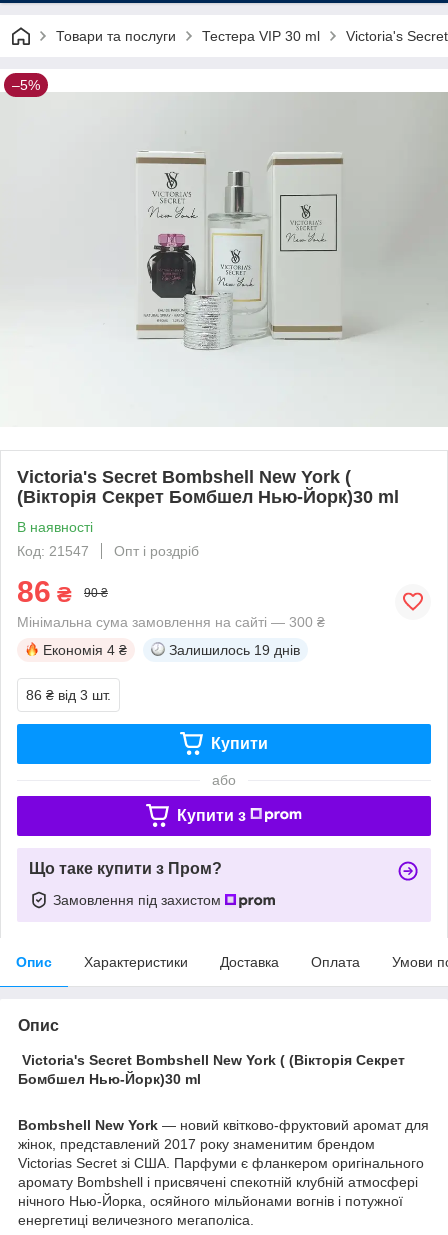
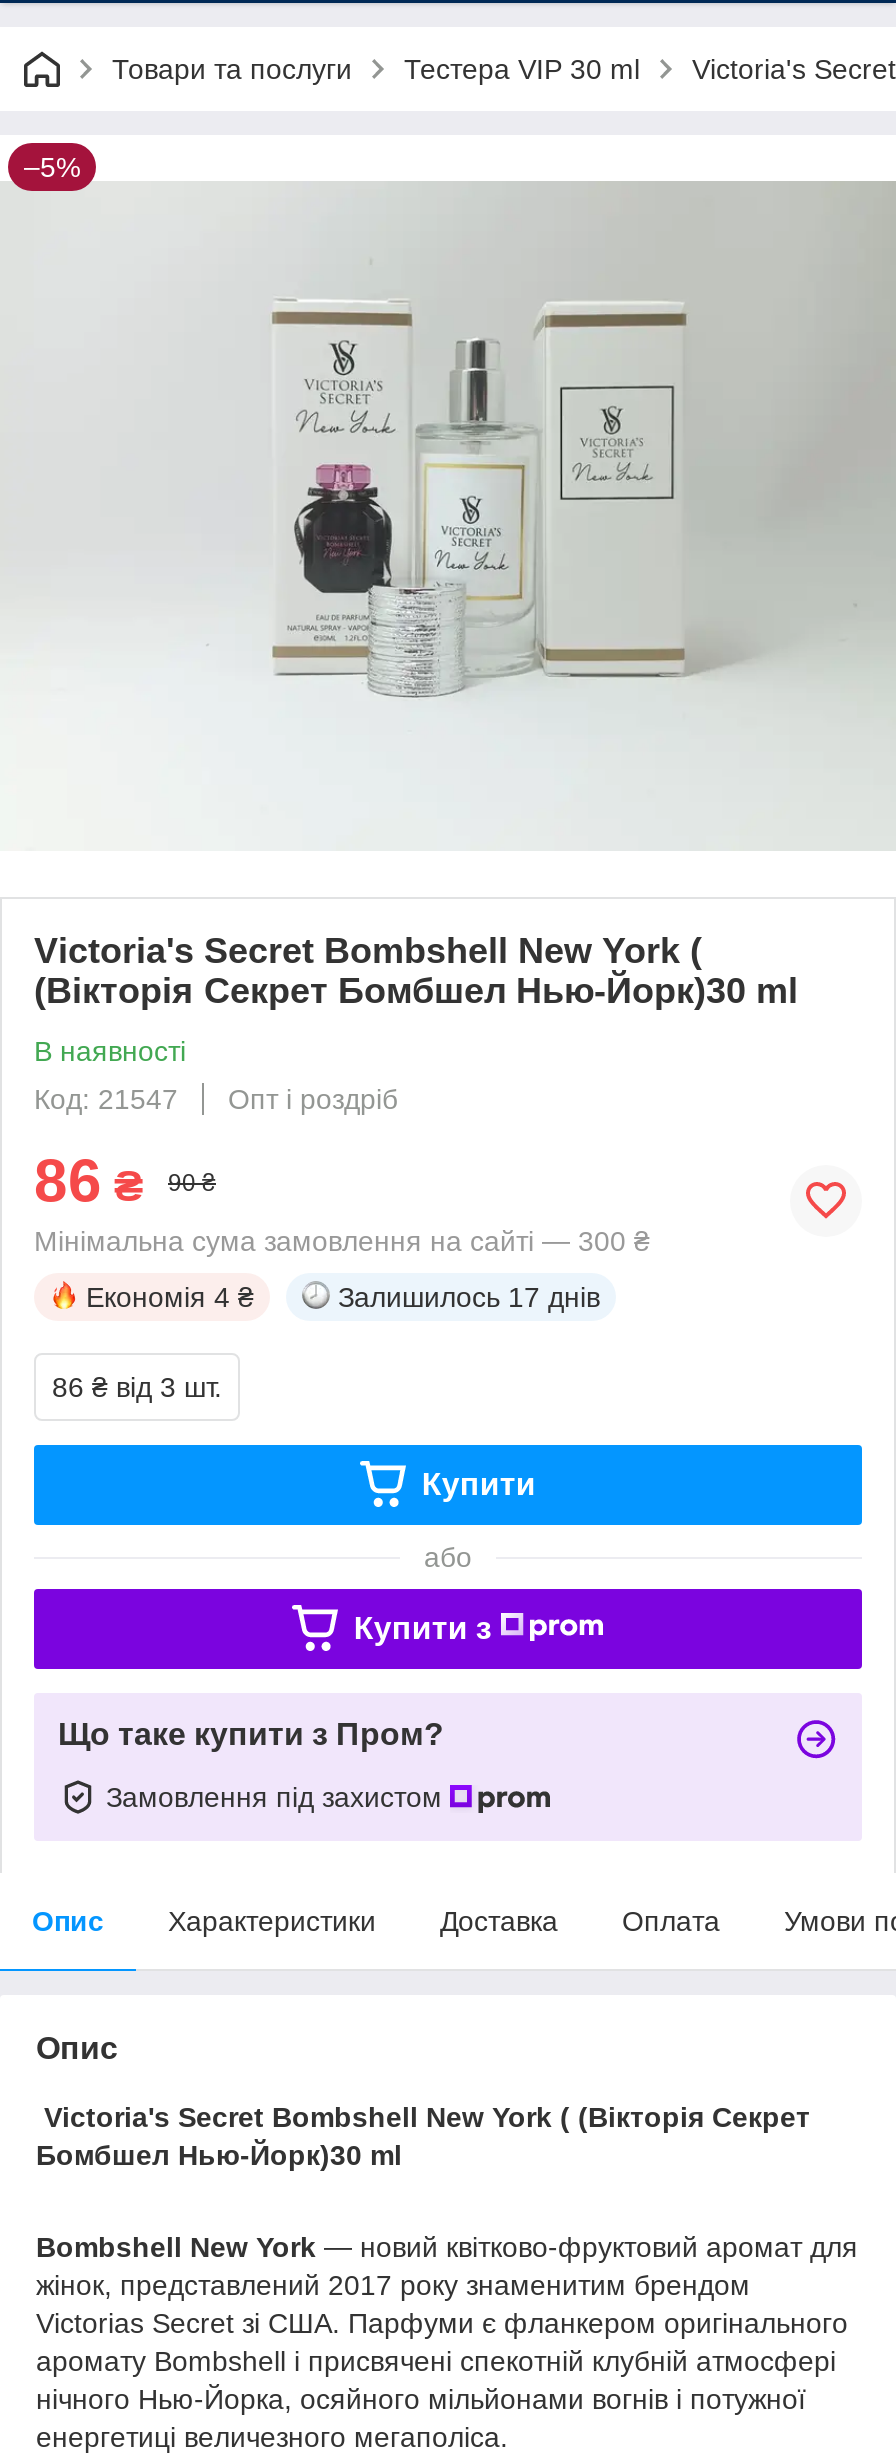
[169,642,300,658] Залишилось 19 днів -> [338,1281,600,1313] Залишилось 17 днів

